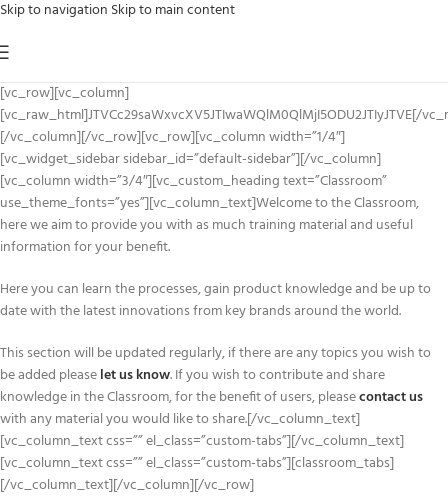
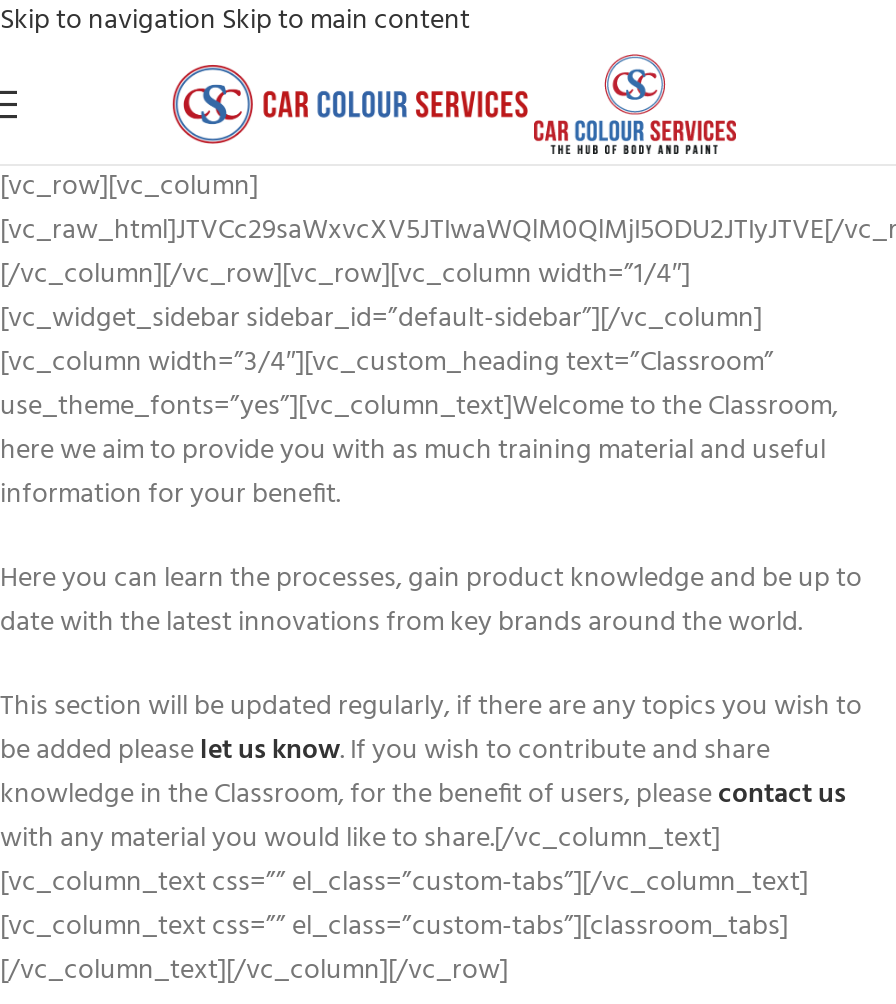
none -> [170,52,738,156] [image]

